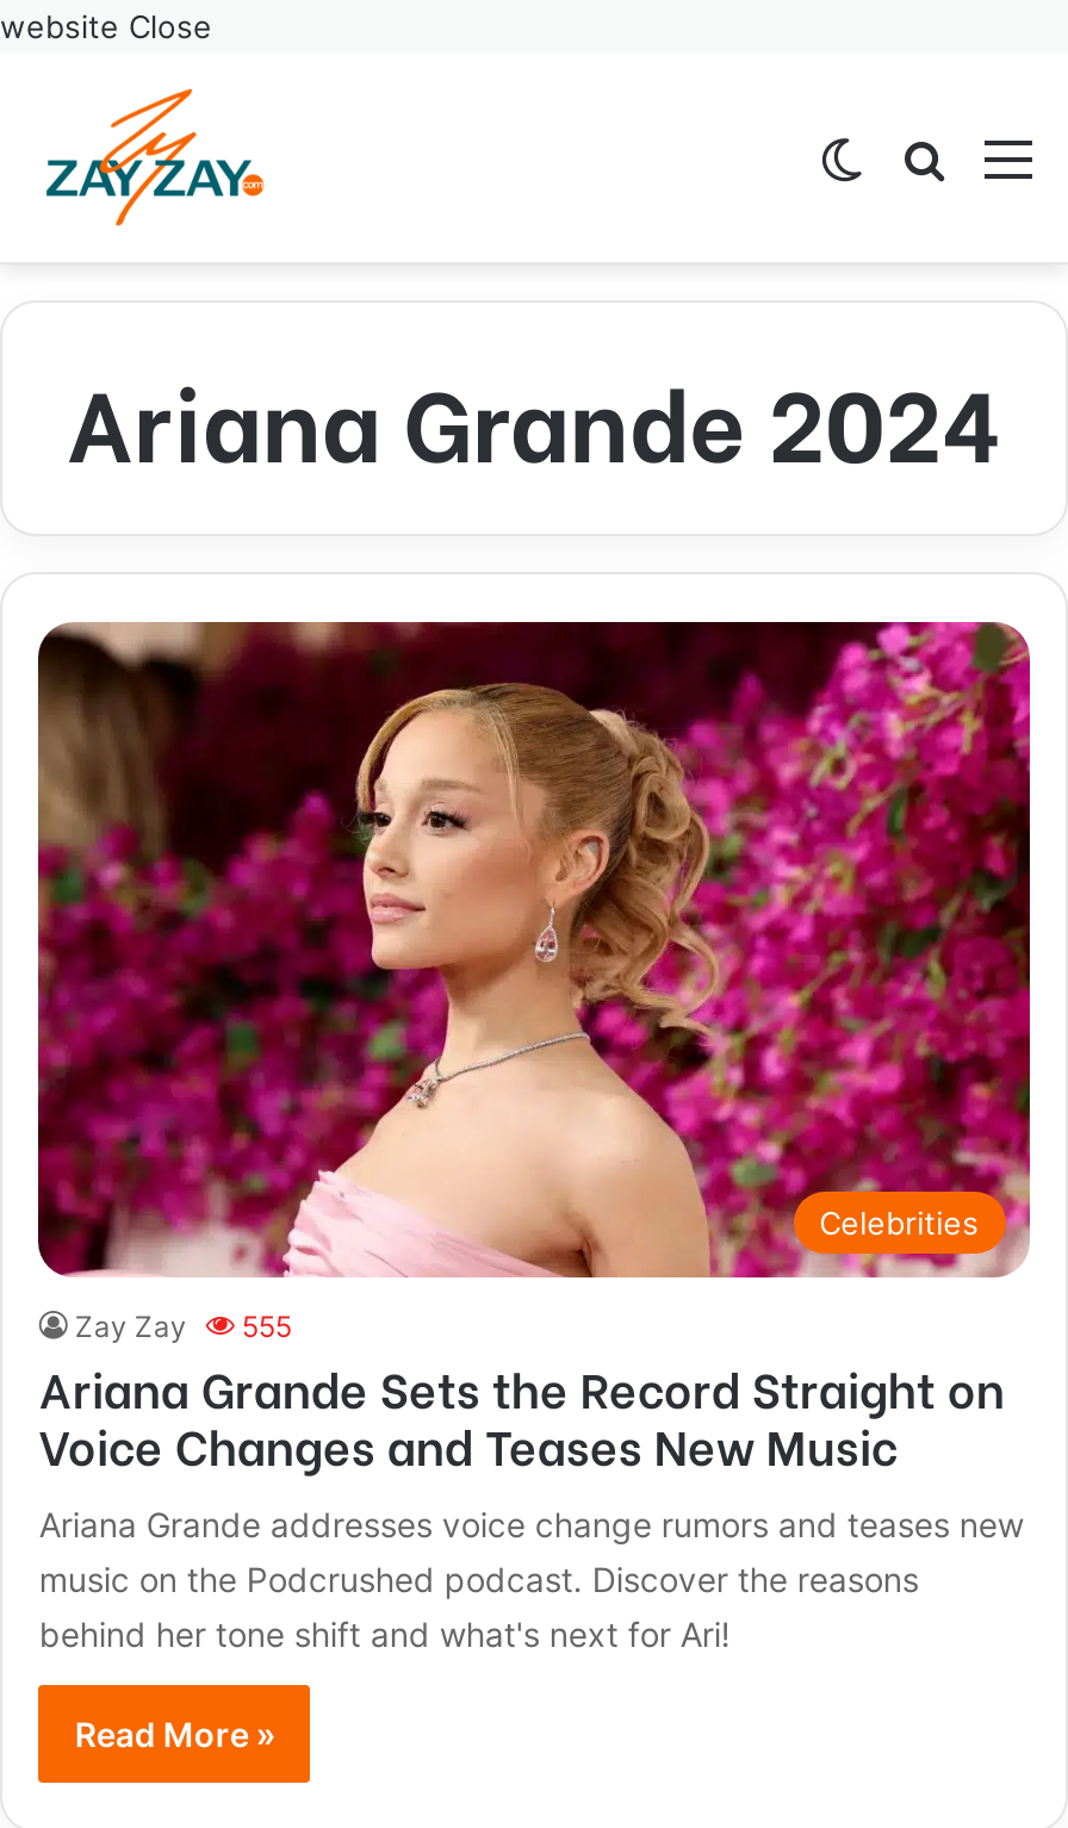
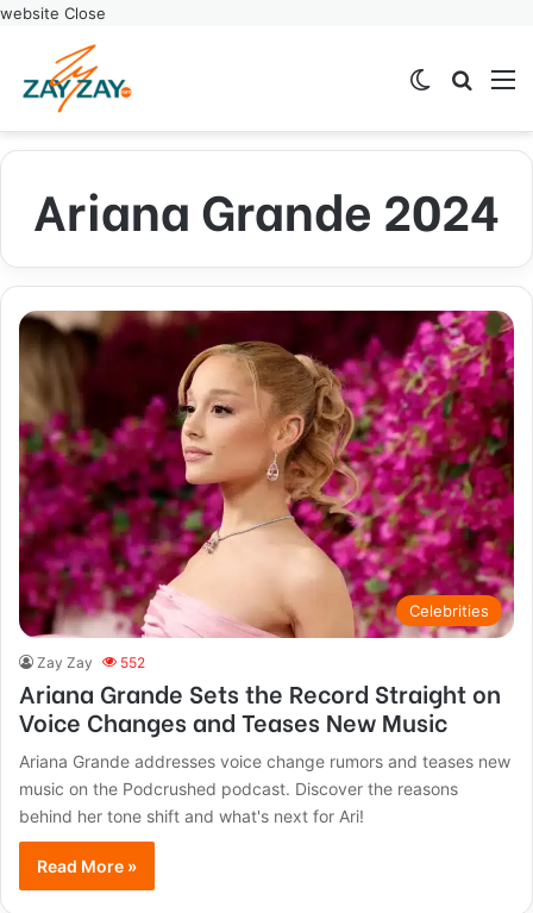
[75,1308,292,1343] Zay Zay 555 -> [37,653,146,671] Zay Zay 552

